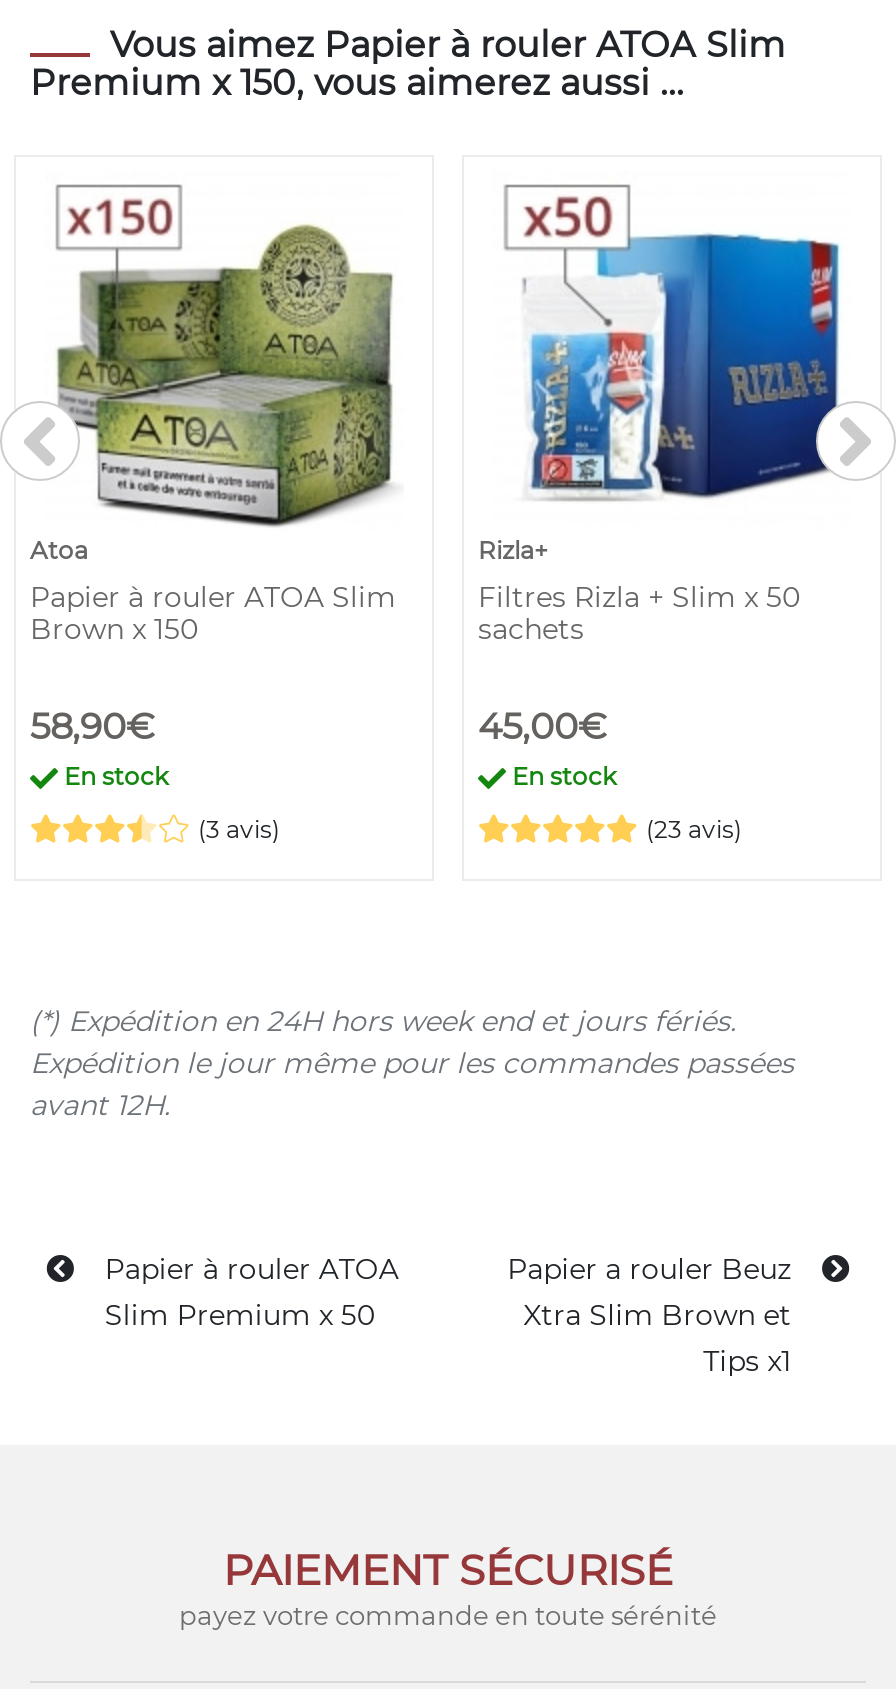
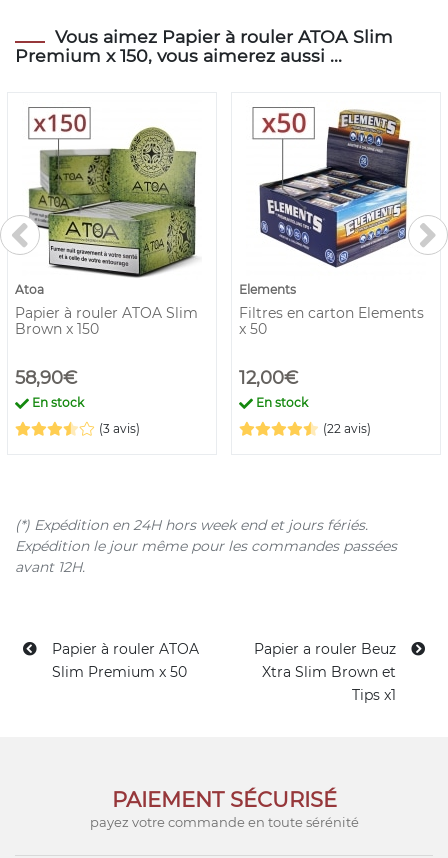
[478,191,840,647] [image] | Rizla+ | Filtres Rizla + Slim x 50 | sachets -> [239,109,424,338] [image] | Elements | Filtres en carton Elements | x 50
[478,705,606,749] 45,00€ -> [239,367,298,389] 12,00€
[646,814,742,844] (23 avis) -> [323,421,371,436] (22 avis)

